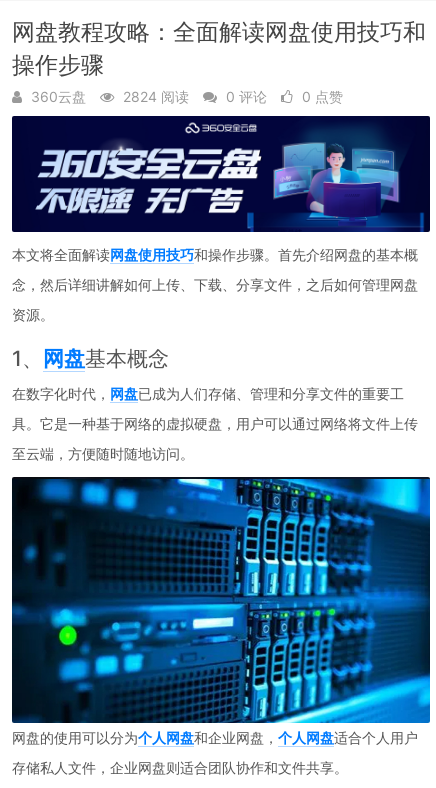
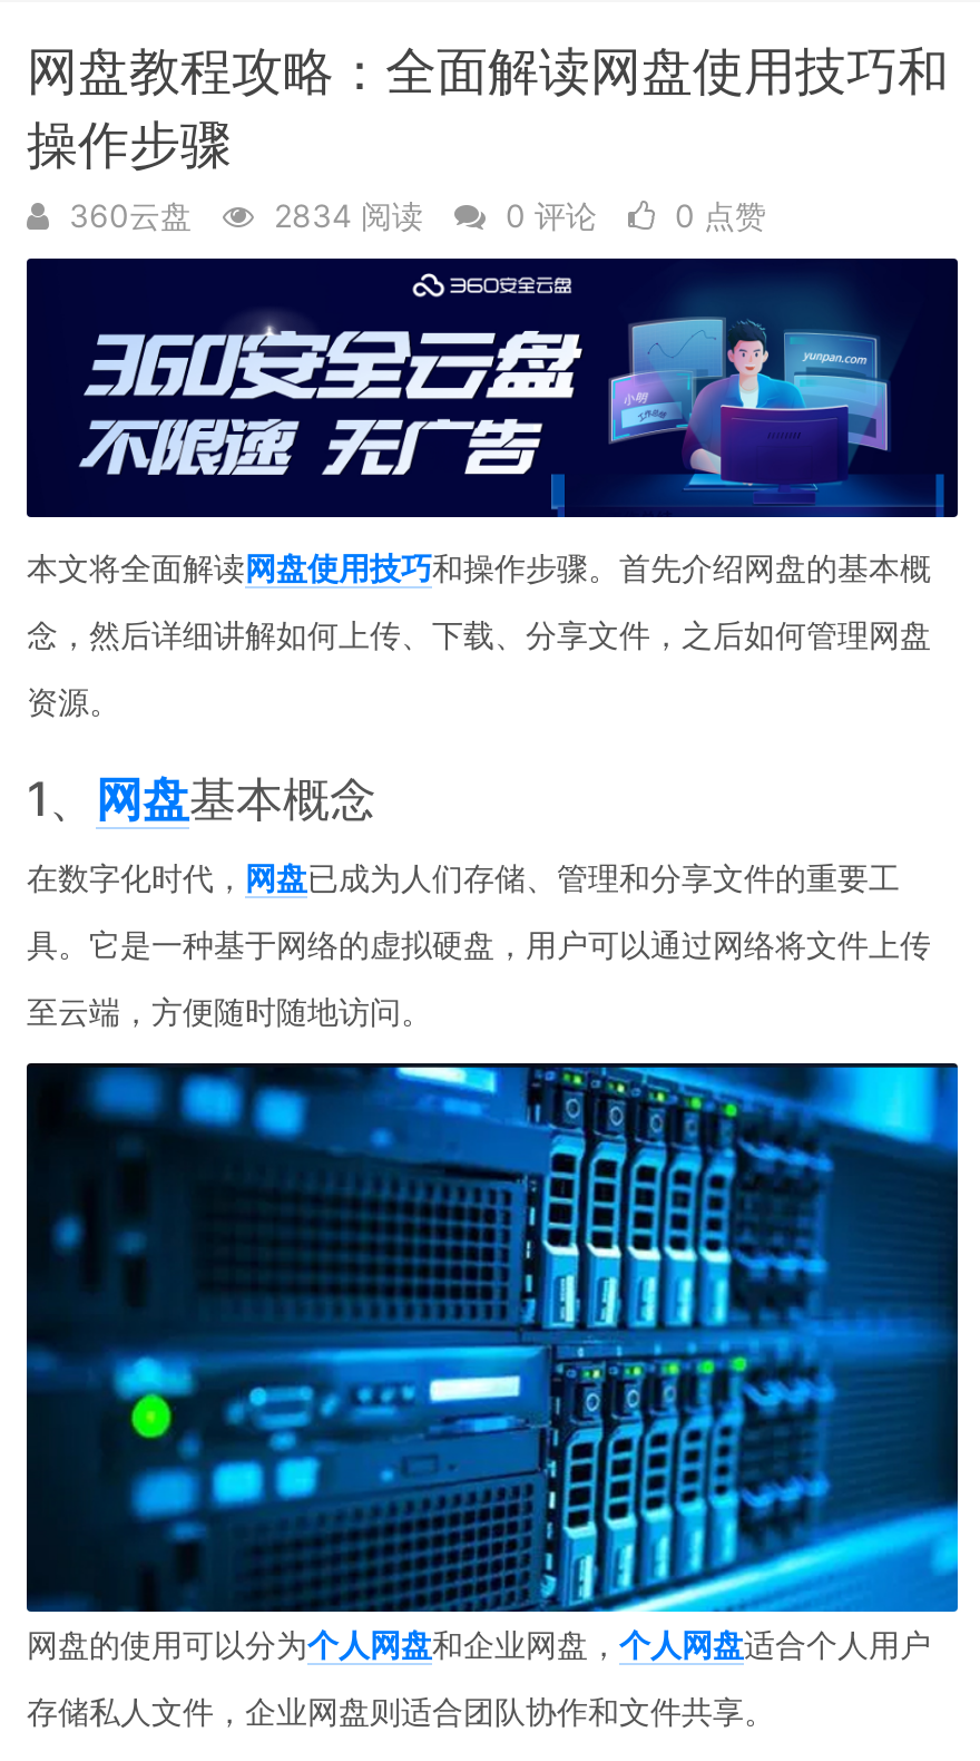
[27,88,343,105] 360云盘 2824 阅读 0 评论 0 点赞 -> [60,196,766,234] 360云盘 2834 阅读 0 评论 0 点赞

